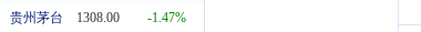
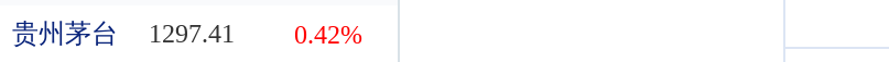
[76,10,120,25] 1308.00 -> [149,18,235,49] 1297.41
[147,10,186,26] -1.47% -> [294,19,362,49] 0.42%

